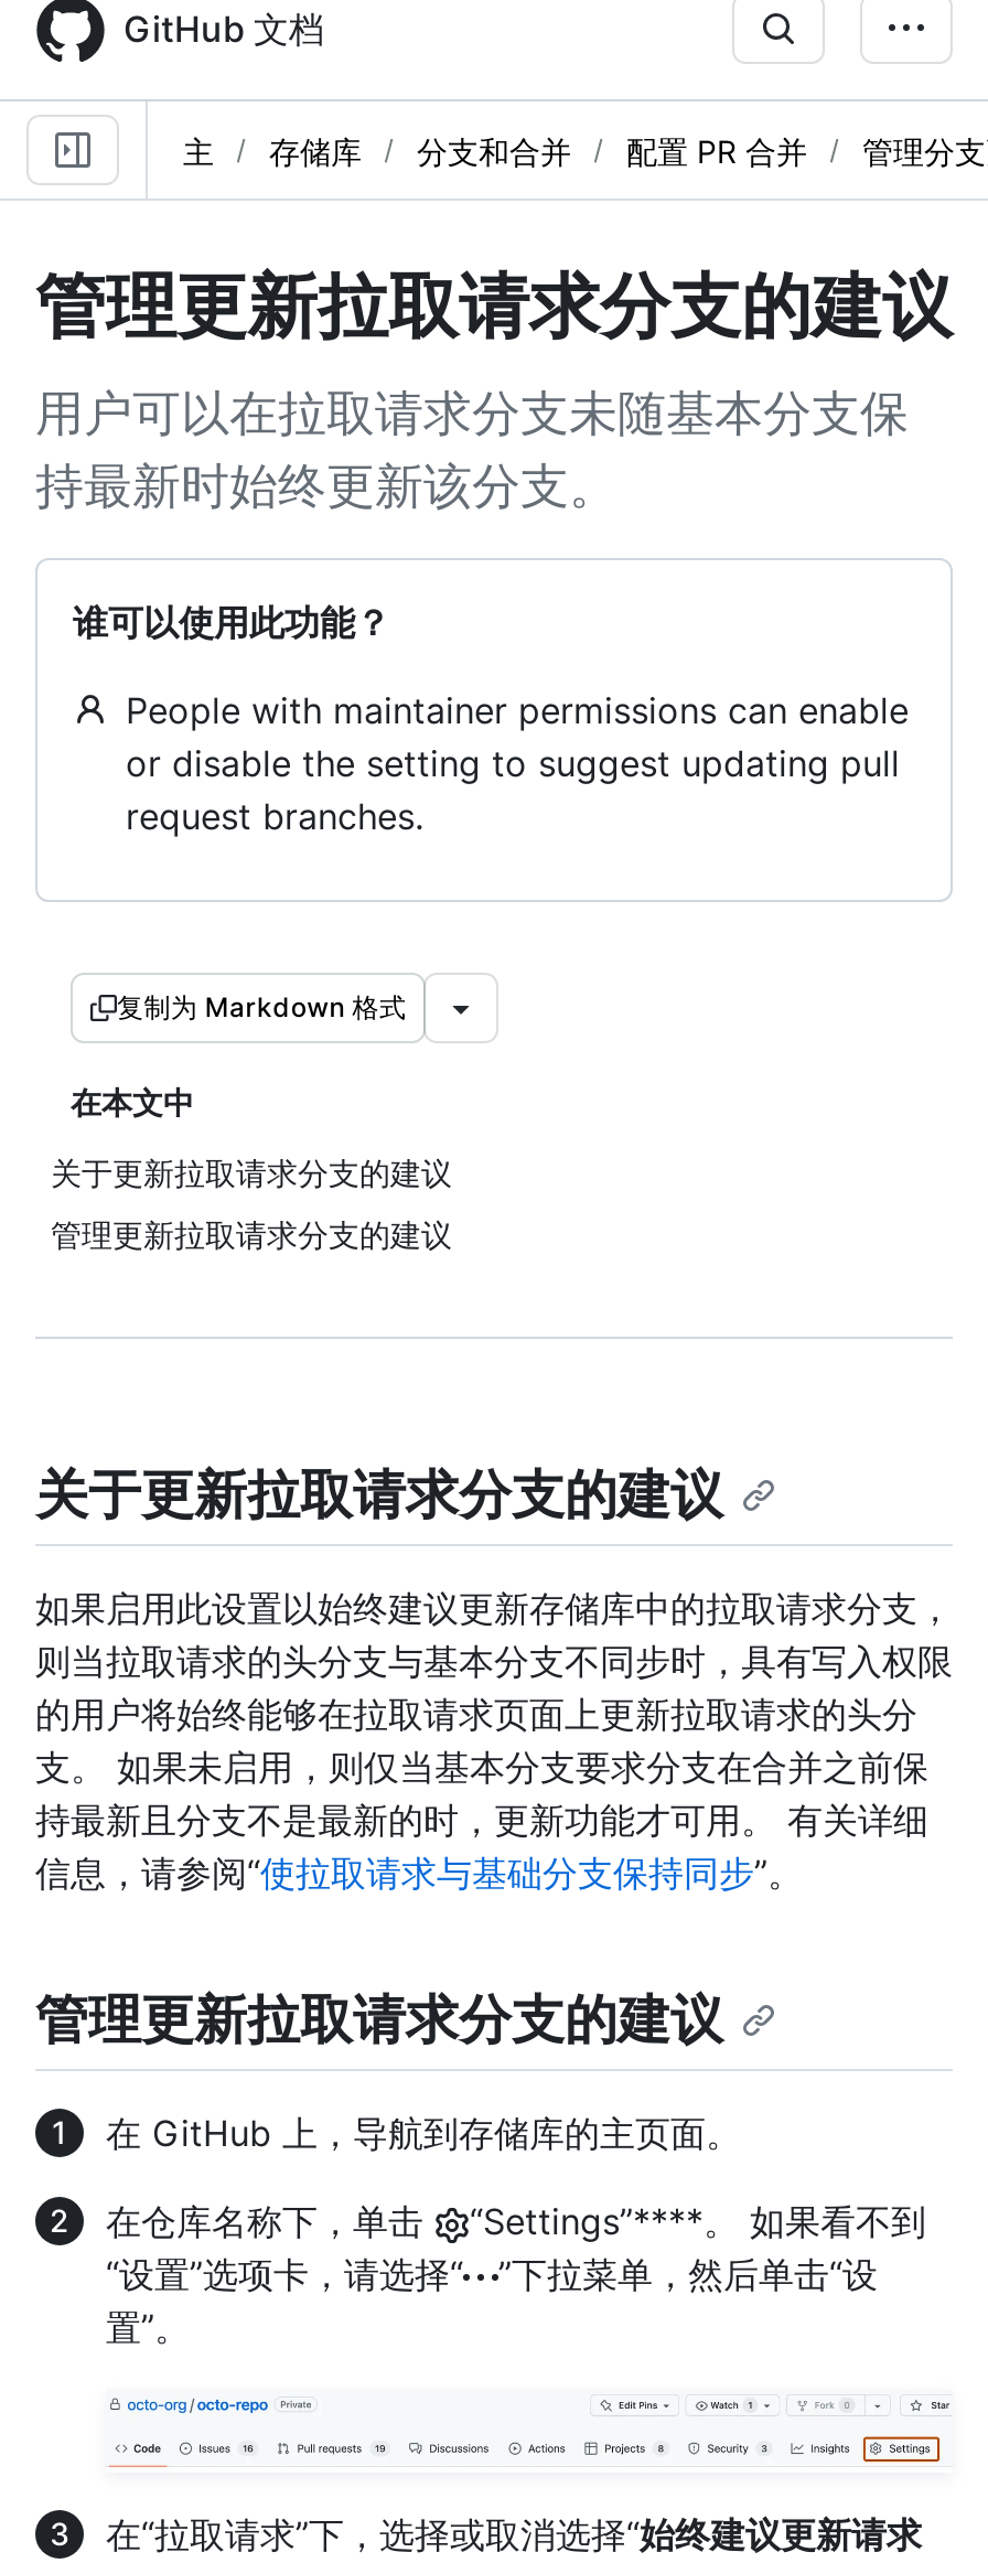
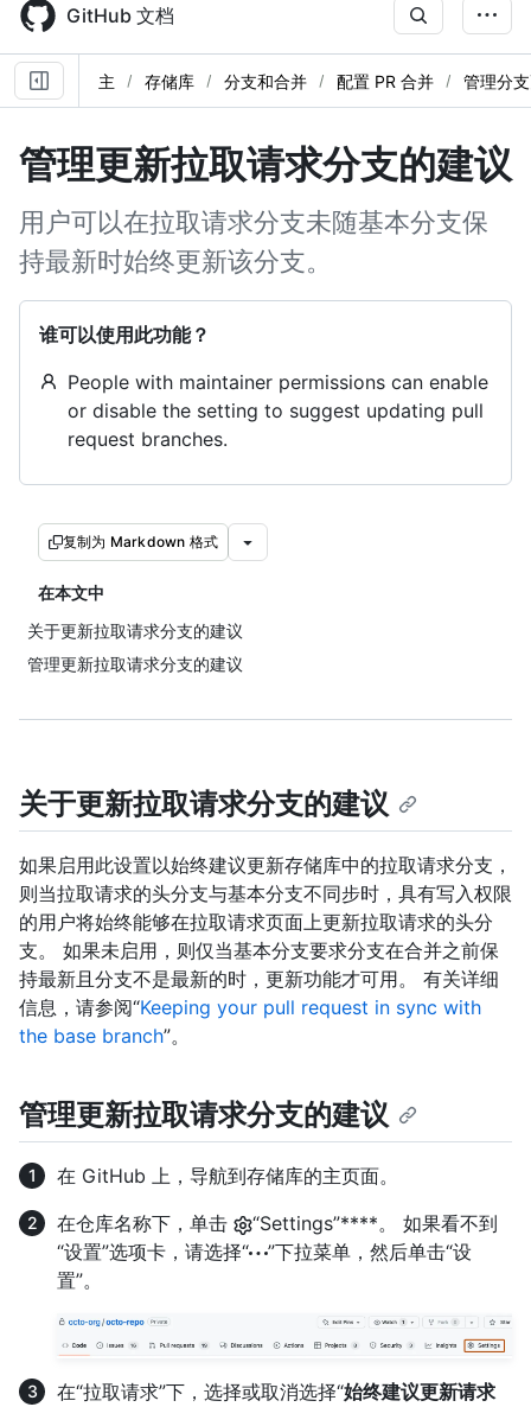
[35,1851,803,1895] 信息，请参阅“使拉取请求与基础分支保持同步”。 -> [19,996,481,1048] 信息，请参阅“Keeping your pull request in sync with | the base branch”。

